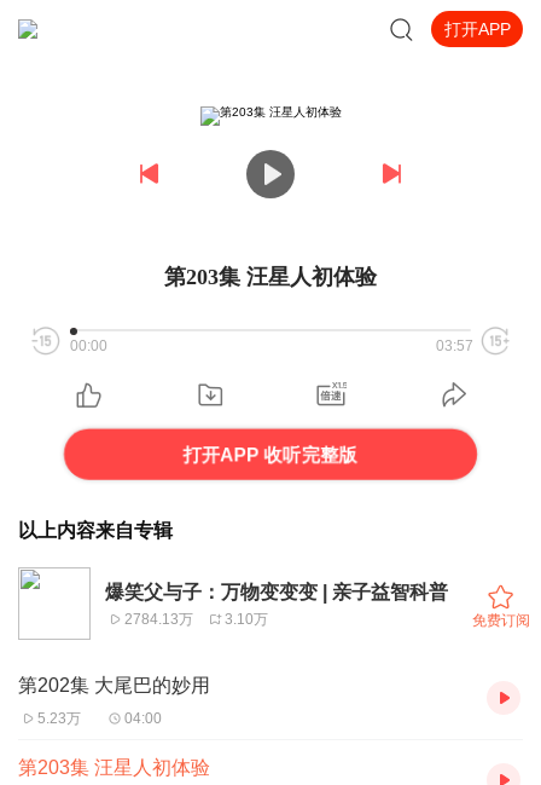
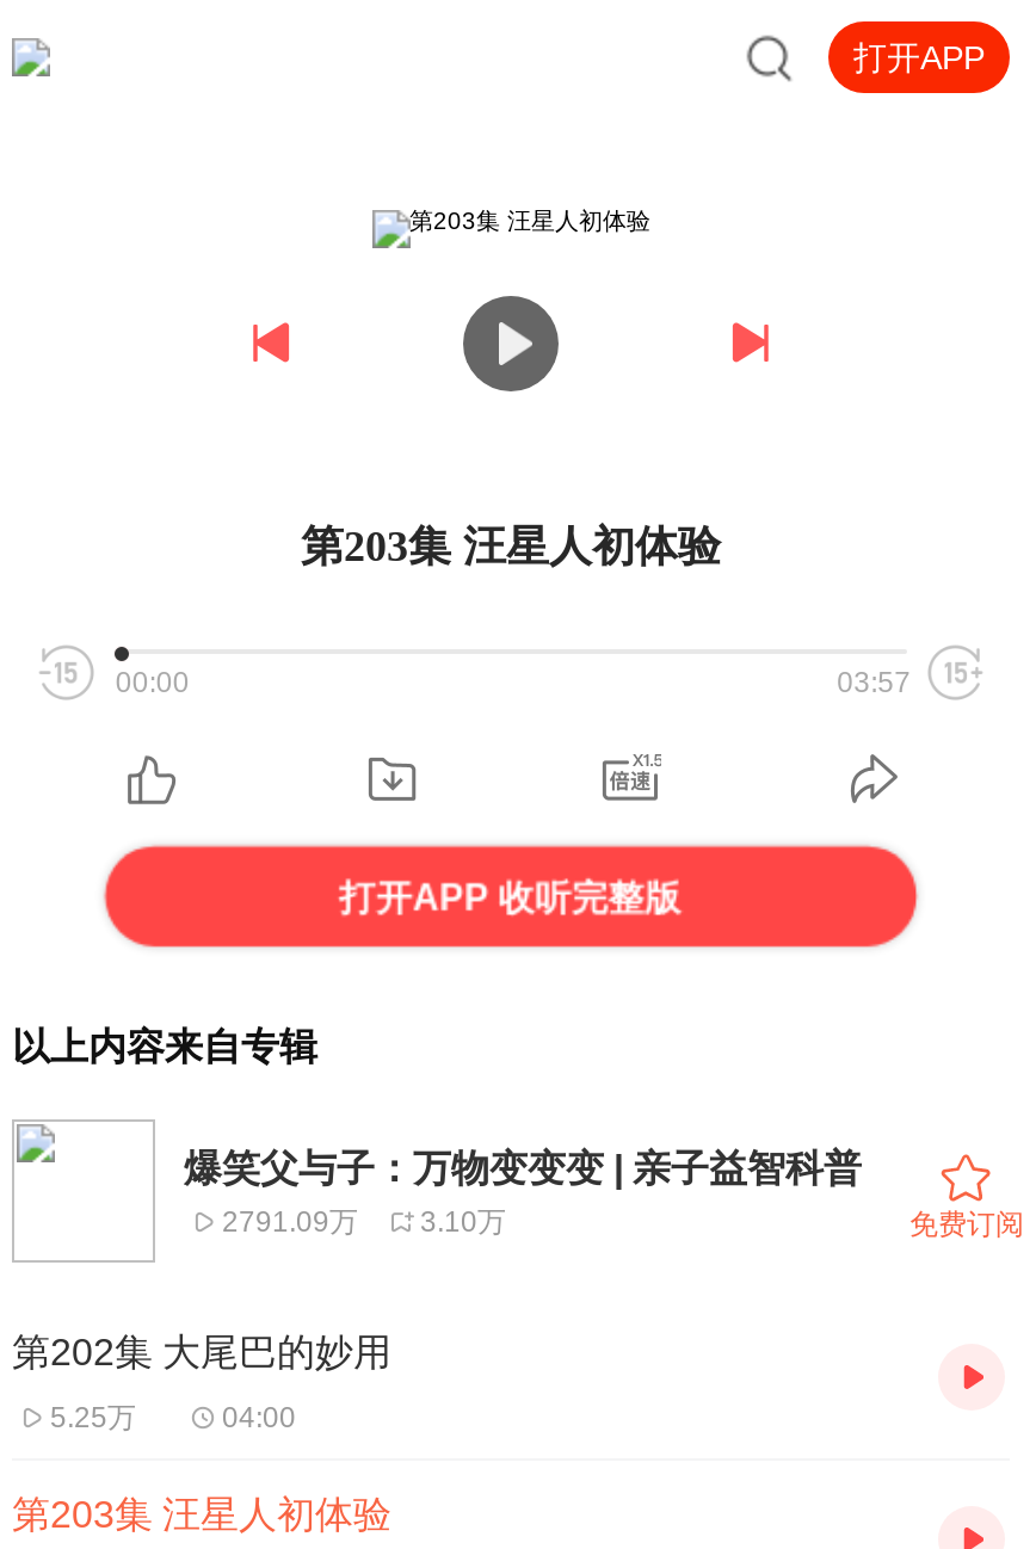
[124,610,268,627] 2784.13万 3.10万 -> [222,1204,506,1238] 2791.09万 3.10万
[37,710,81,727] 5.23万 -> [50,1401,136,1434] 5.25万

